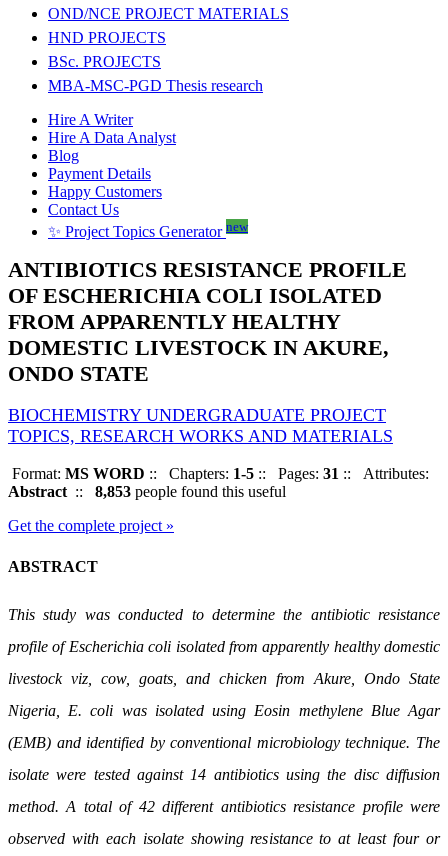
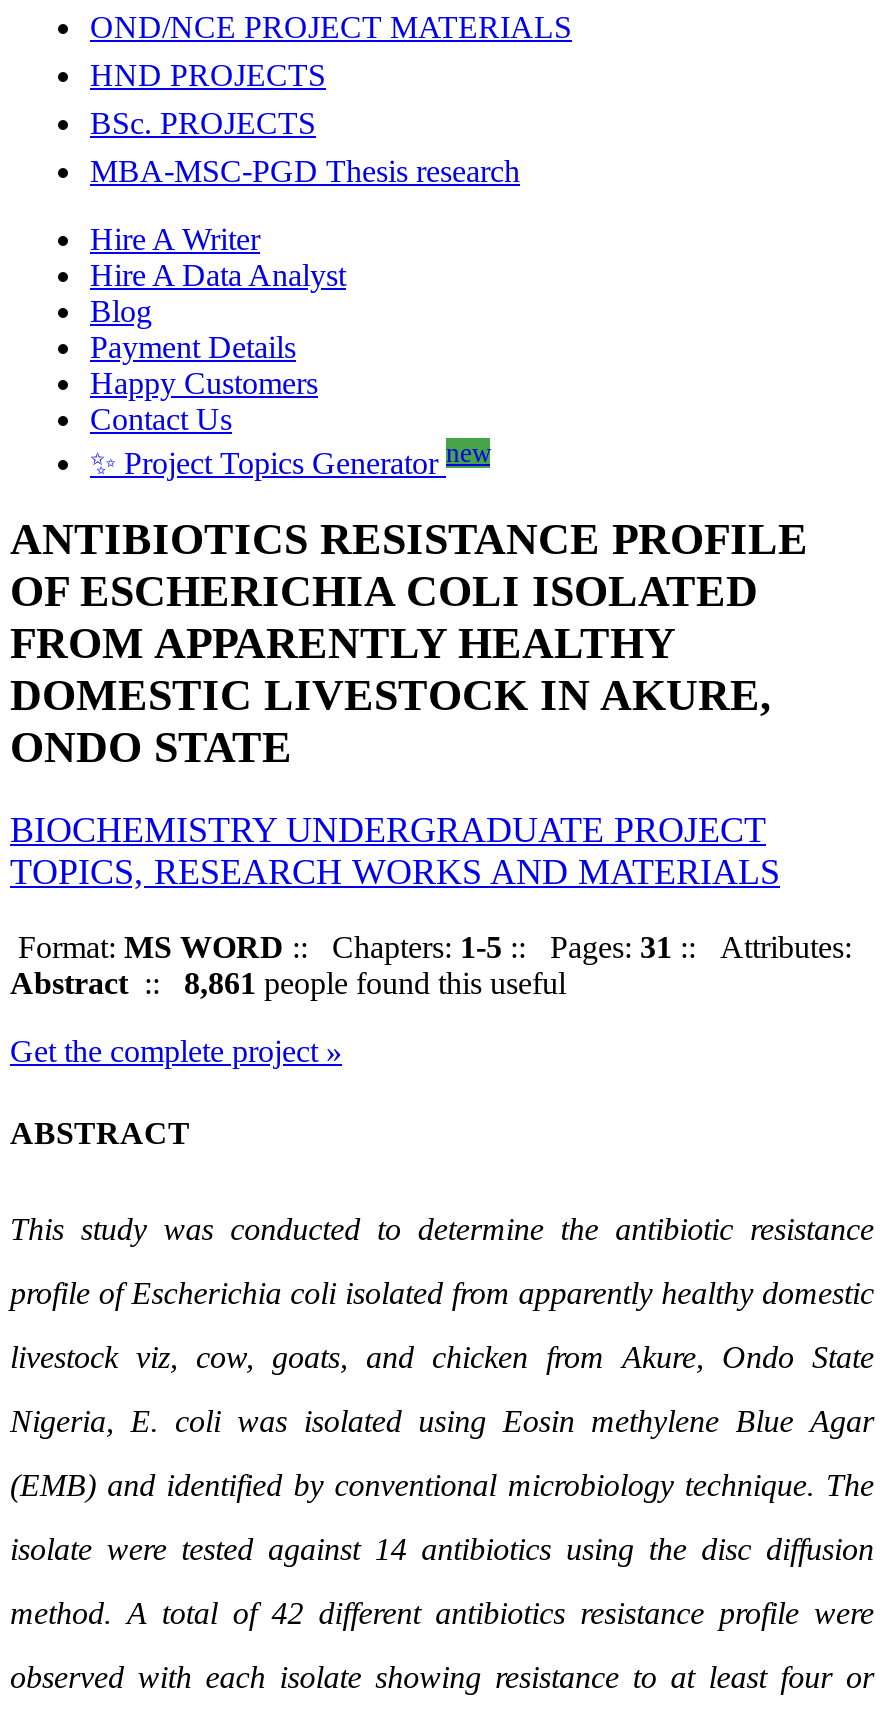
[8,483,286,500] Abstract:: 8,853 people found this useful -> [10,967,566,1001] Abstract:: 8,861 people found this useful

